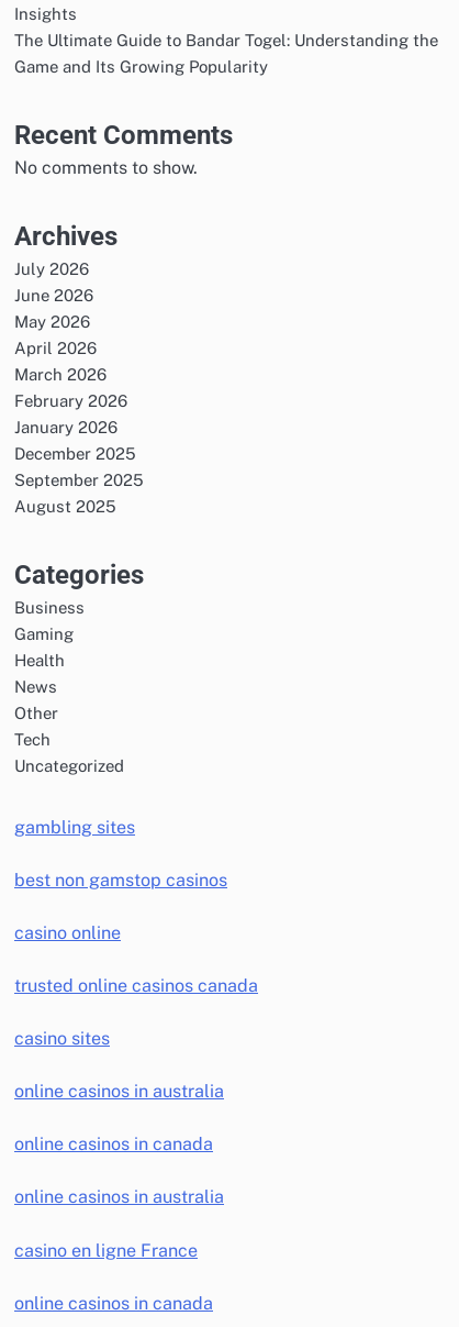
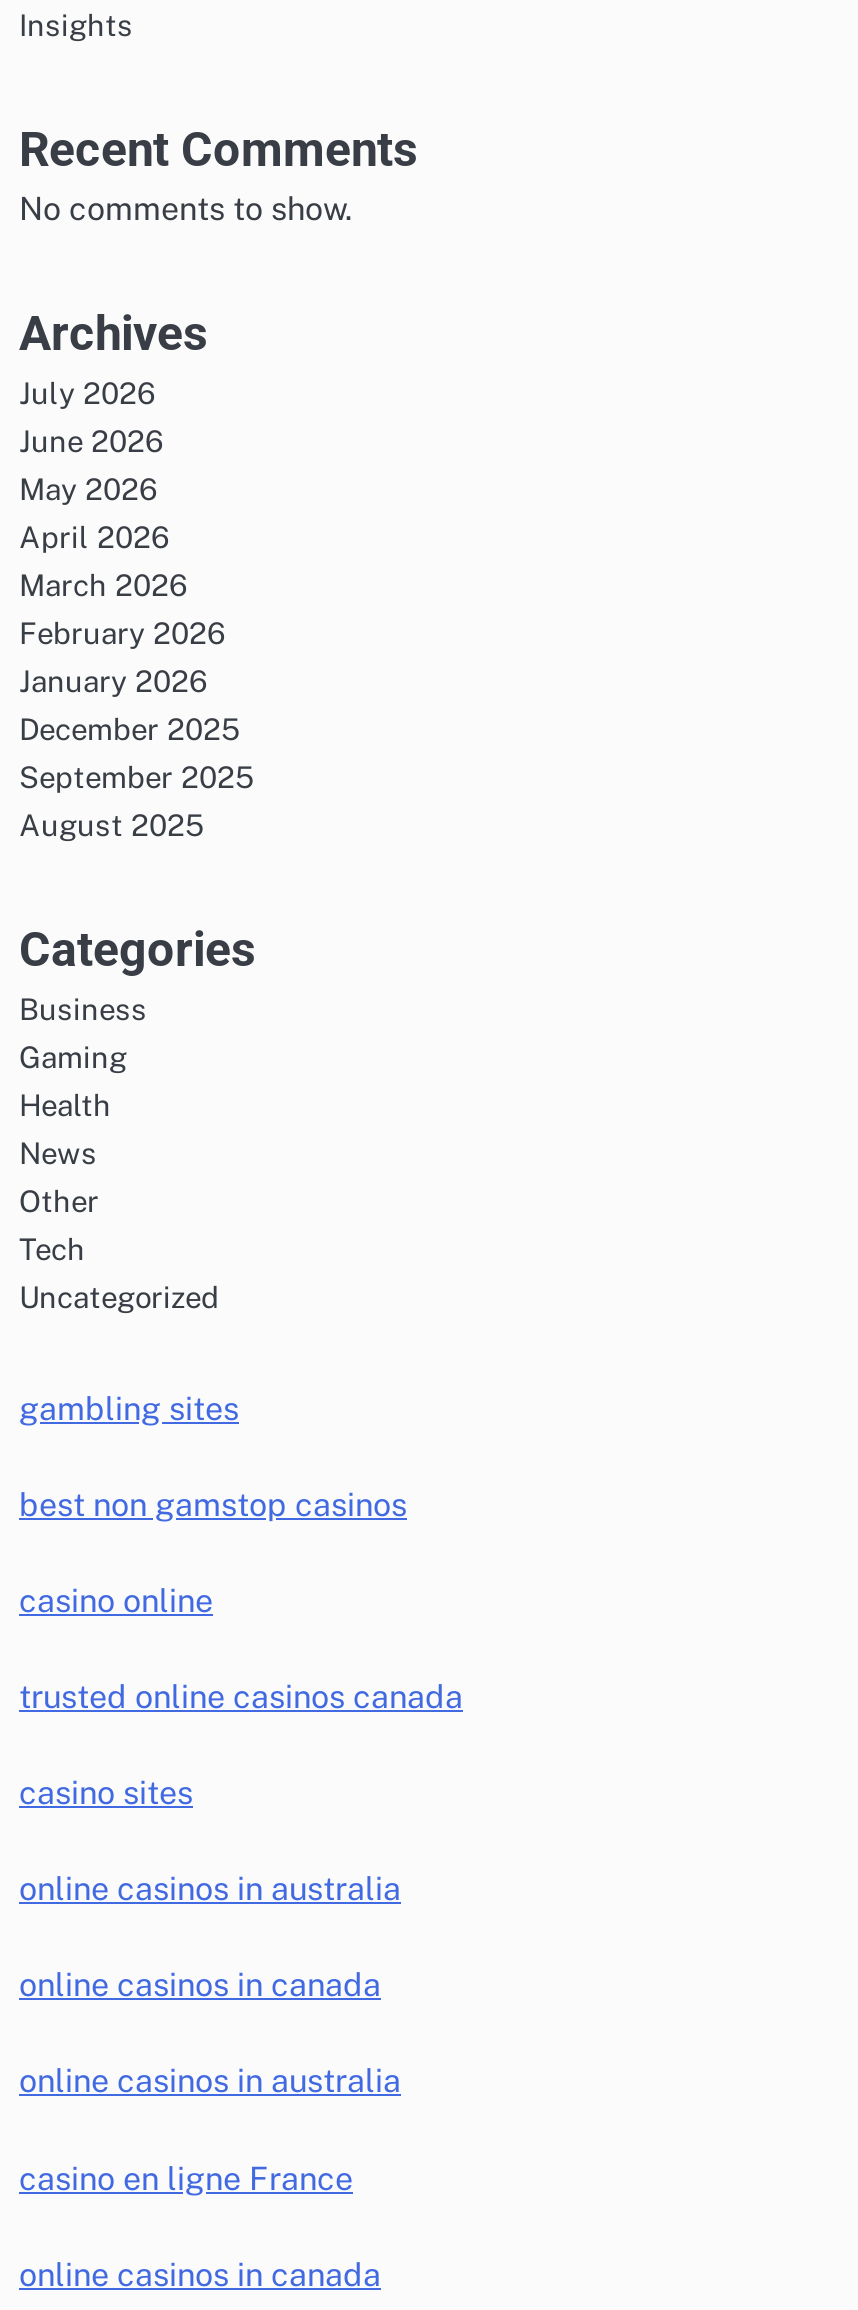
[14,30,438,75] The Ultimate Guide to Bandar Togel: Understanding the | Game and Its Growing Popularity -> none

